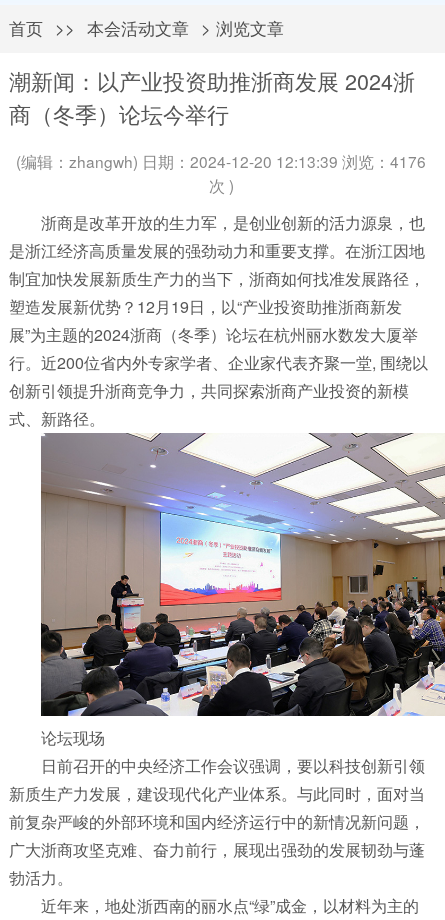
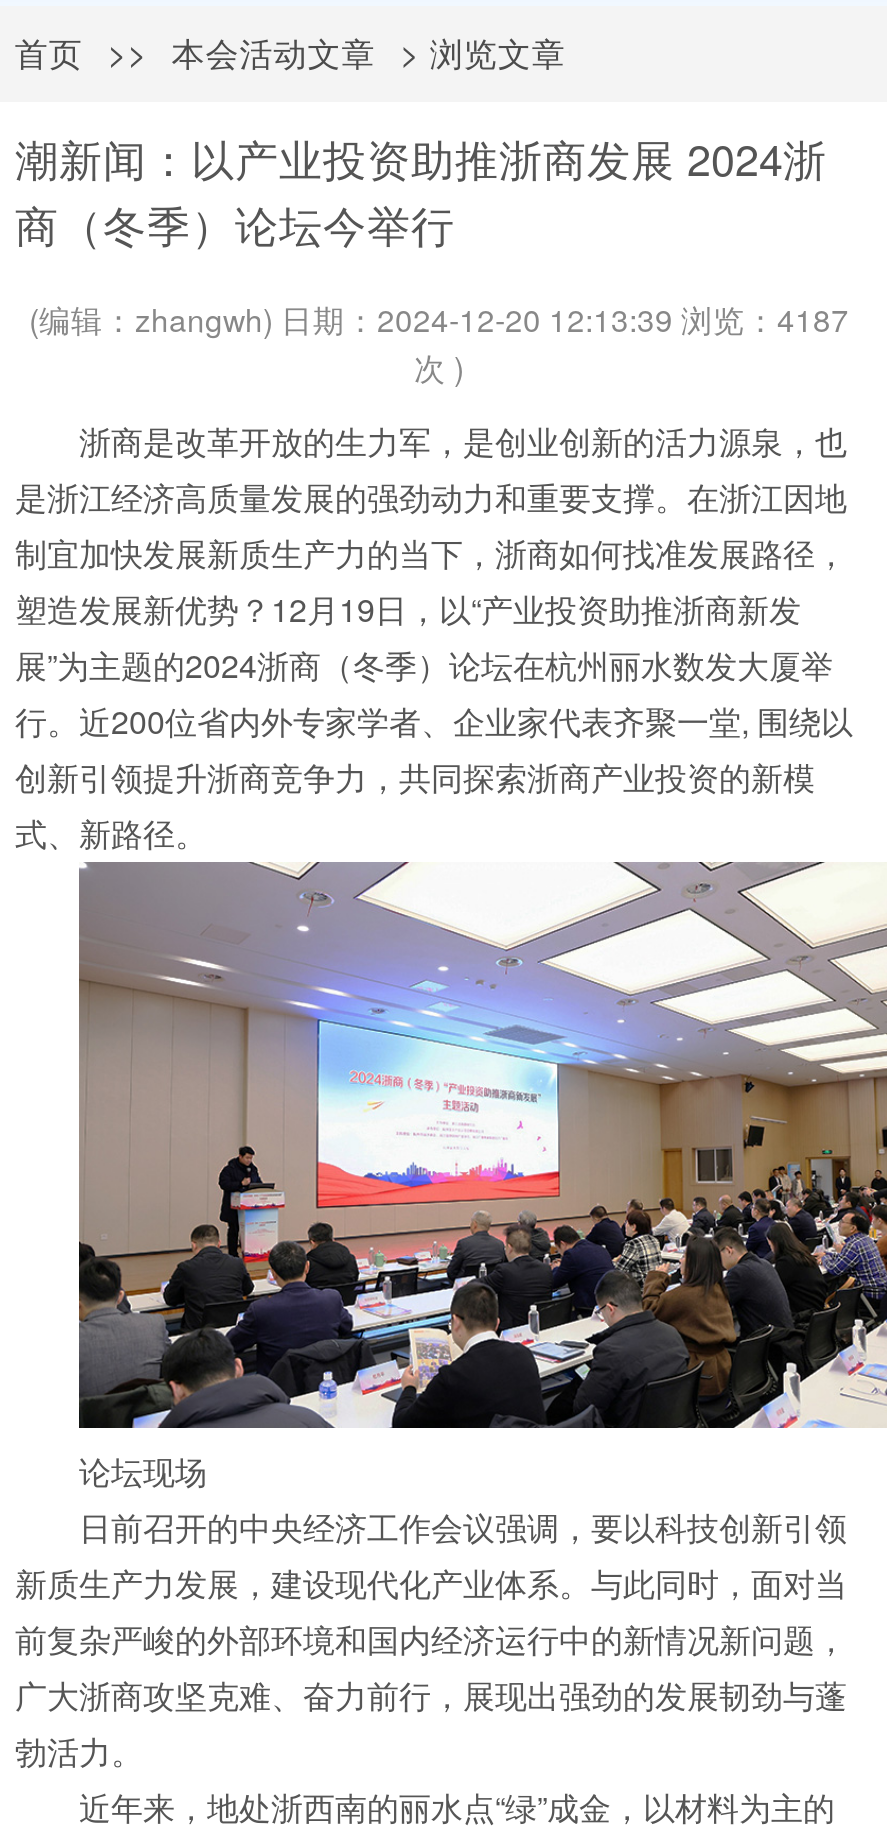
[16,149,426,171] (编辑：zhangwh) 日期：2024-12-20 12:13:39 浏览：4176 -> [29,295,849,339] (编辑：zhangwh) 日期：2024-12-20 12:13:39 浏览：4187

